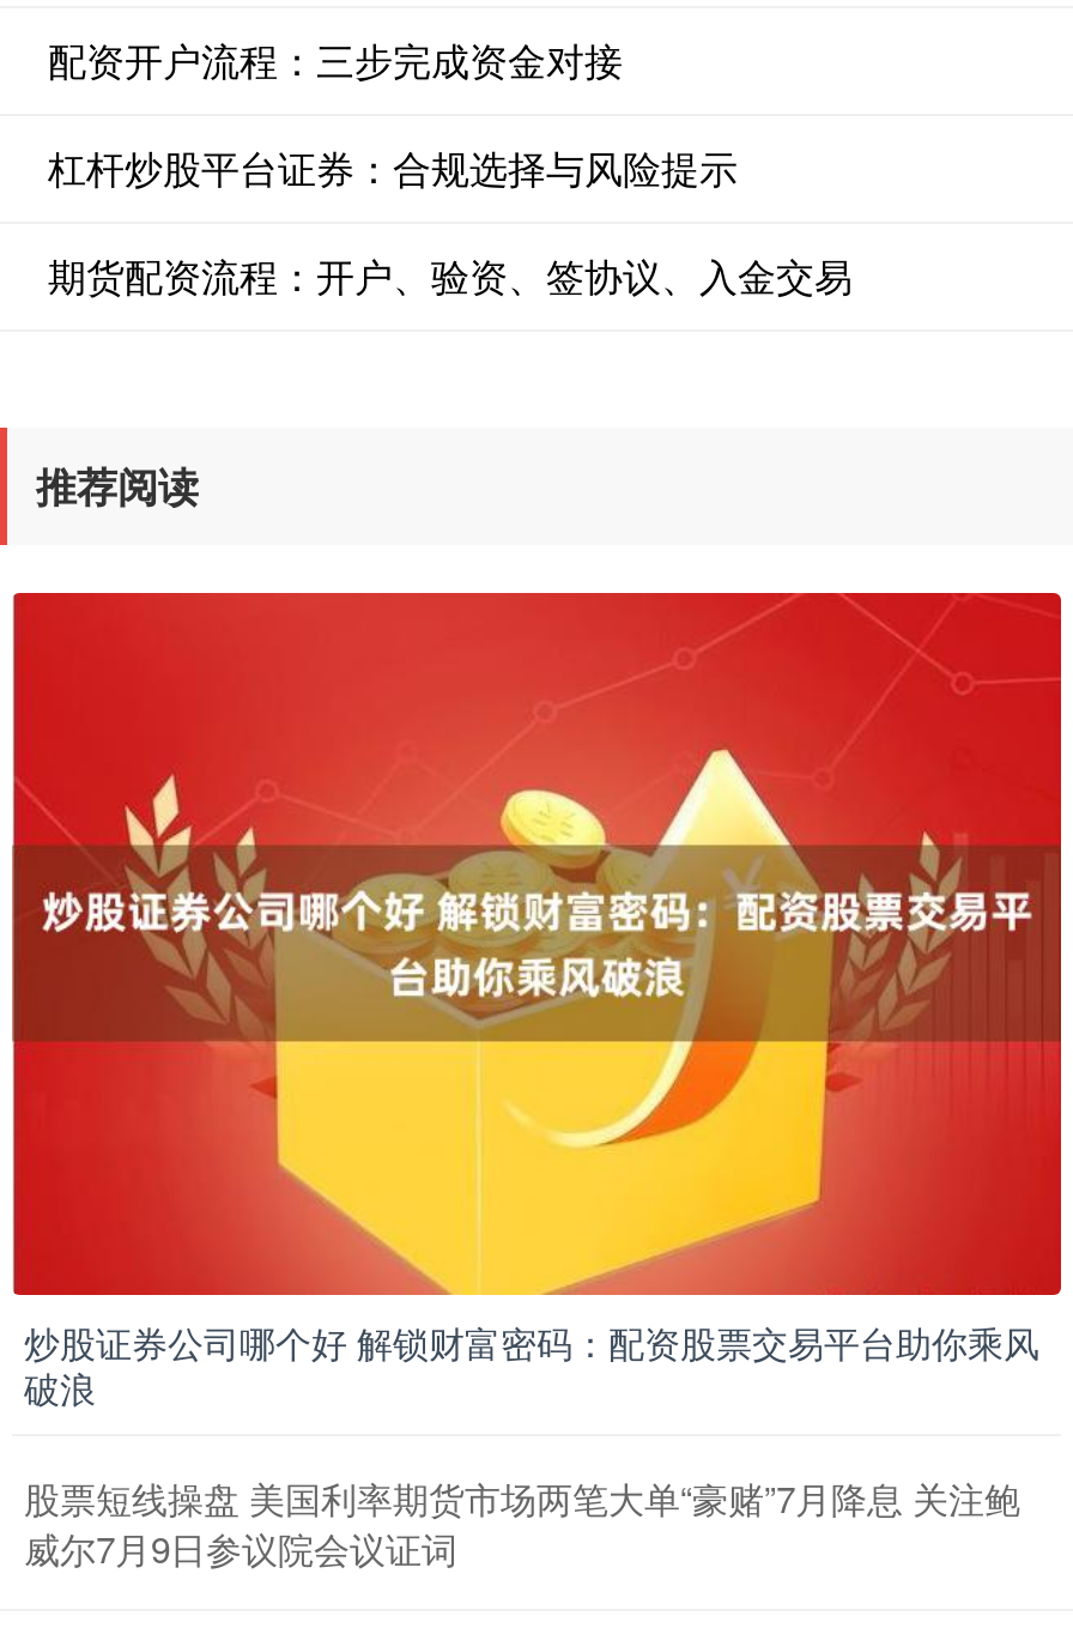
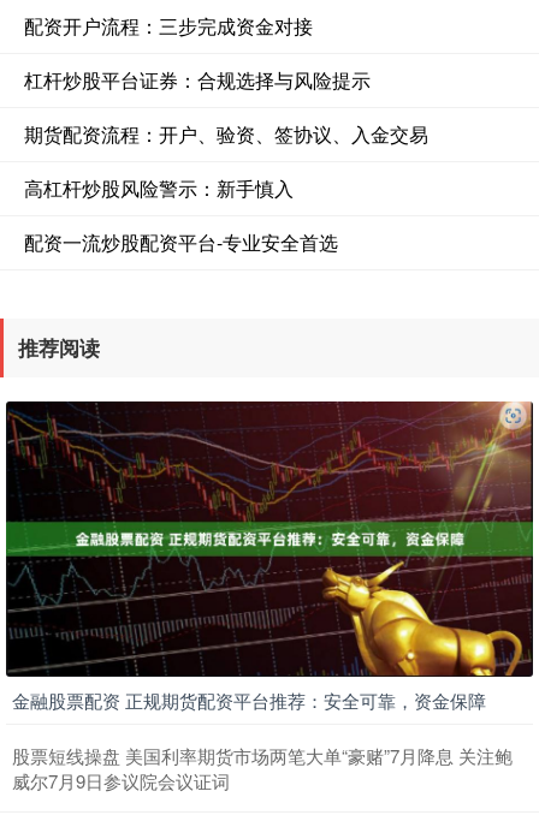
none -> [24,174,338,256] 高杠杆炒股风险警示：新手慎入 | 配资一流炒股配资平台-专业安全首选
moved [36,456,199,513] -> [18,333,100,361]: 推荐阅读
[10,591,1063,1413] [image] | 炒股证券公司哪个好 解锁财富密码：配资股票交易平台助你乘风 | 破浪 -> [5,400,534,712] [image] | 金融股票配资 正规期货配资平台推荐：安全可靠，资金保障

